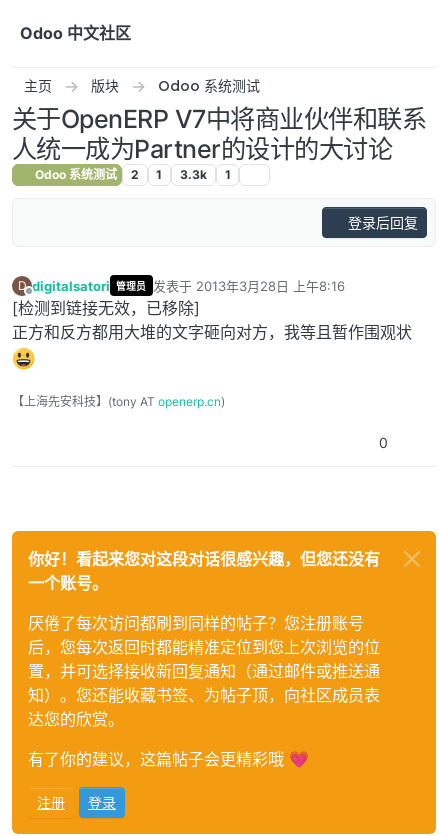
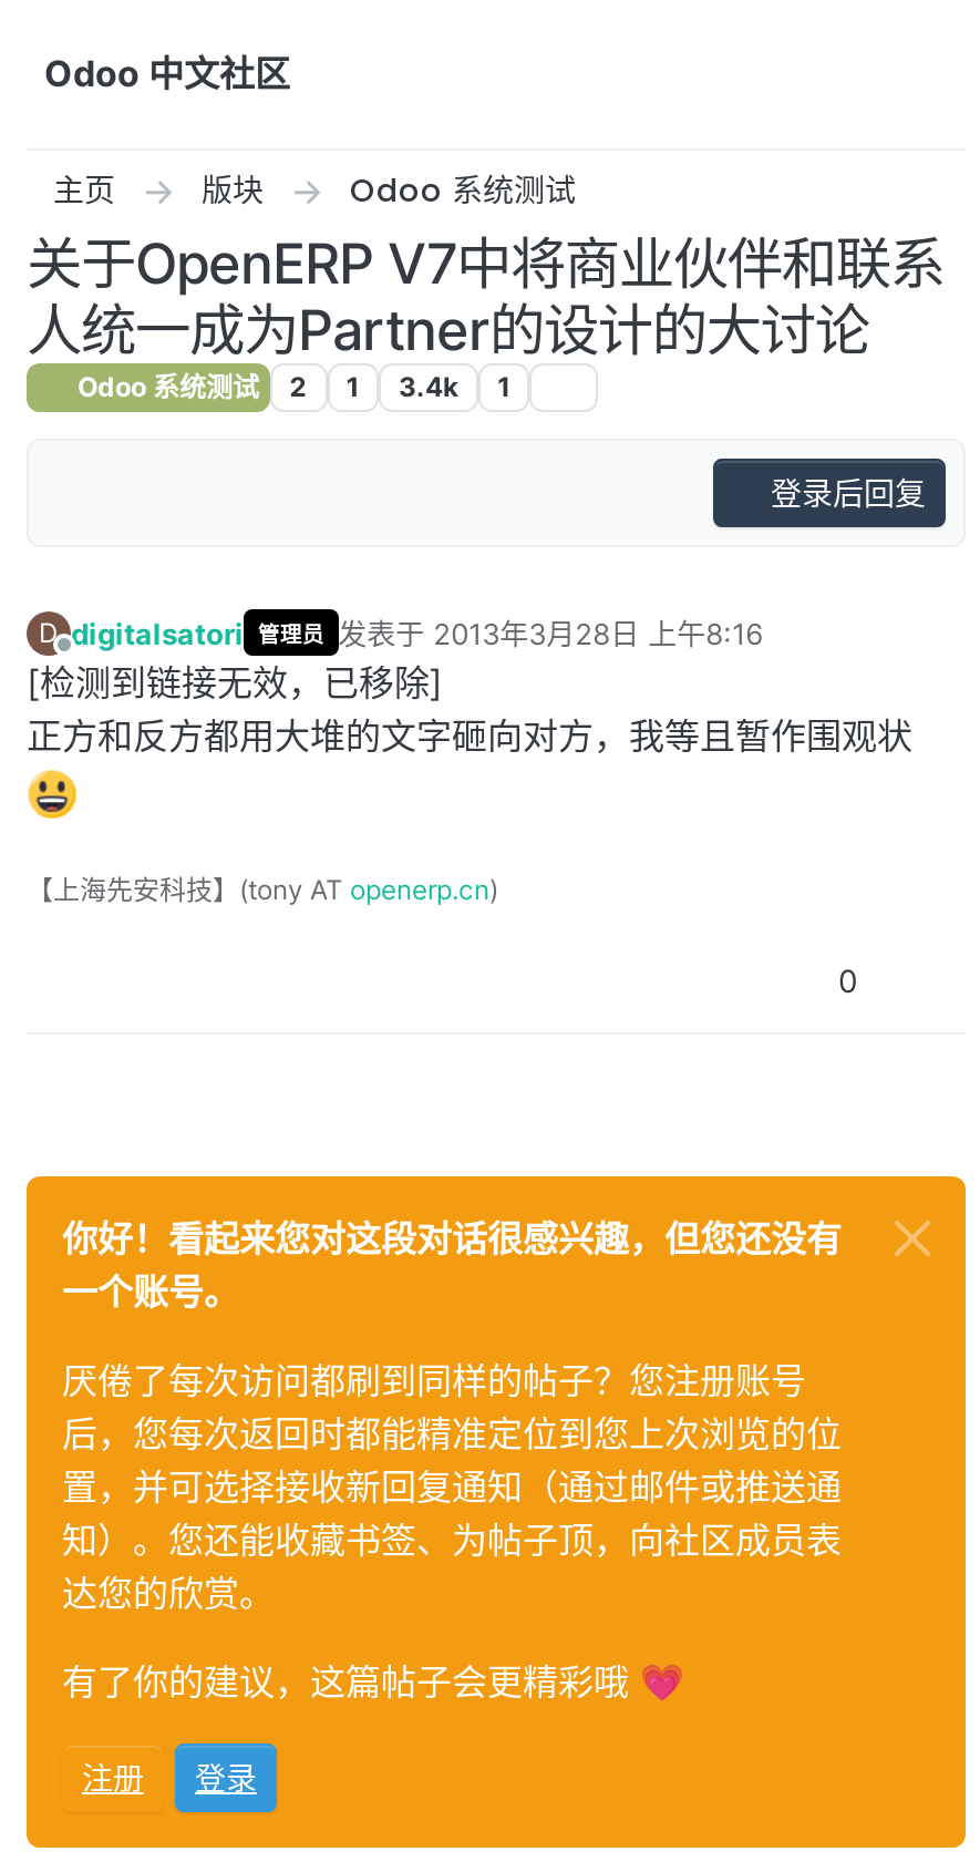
[32,167,231,182] Odoo 系统测试 2 1 3.3k 1 -> [71,370,511,404] Odoo 系统测试 2 1 3.4k 1

